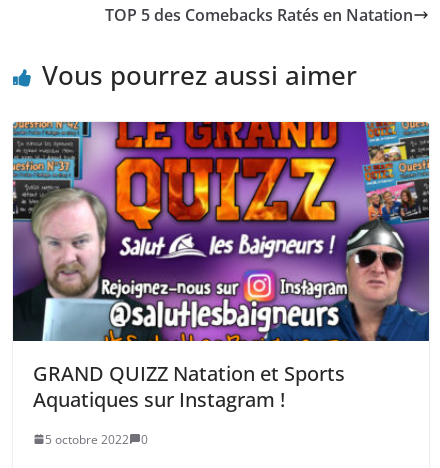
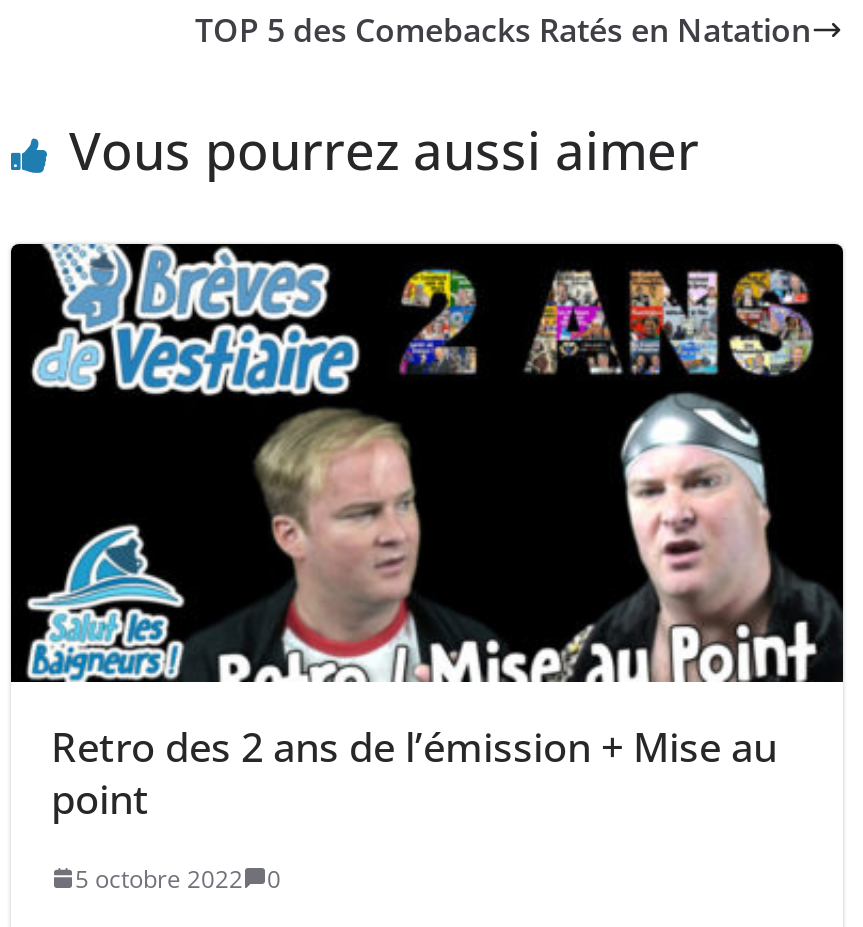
[12,121,430,412] [image] | GRAND QUIZZ Natation et Sports | Aquatiques sur Instagram ! -> [9,242,845,825] [image] | Retro des 2 ans de l’émission + Mise au | point

